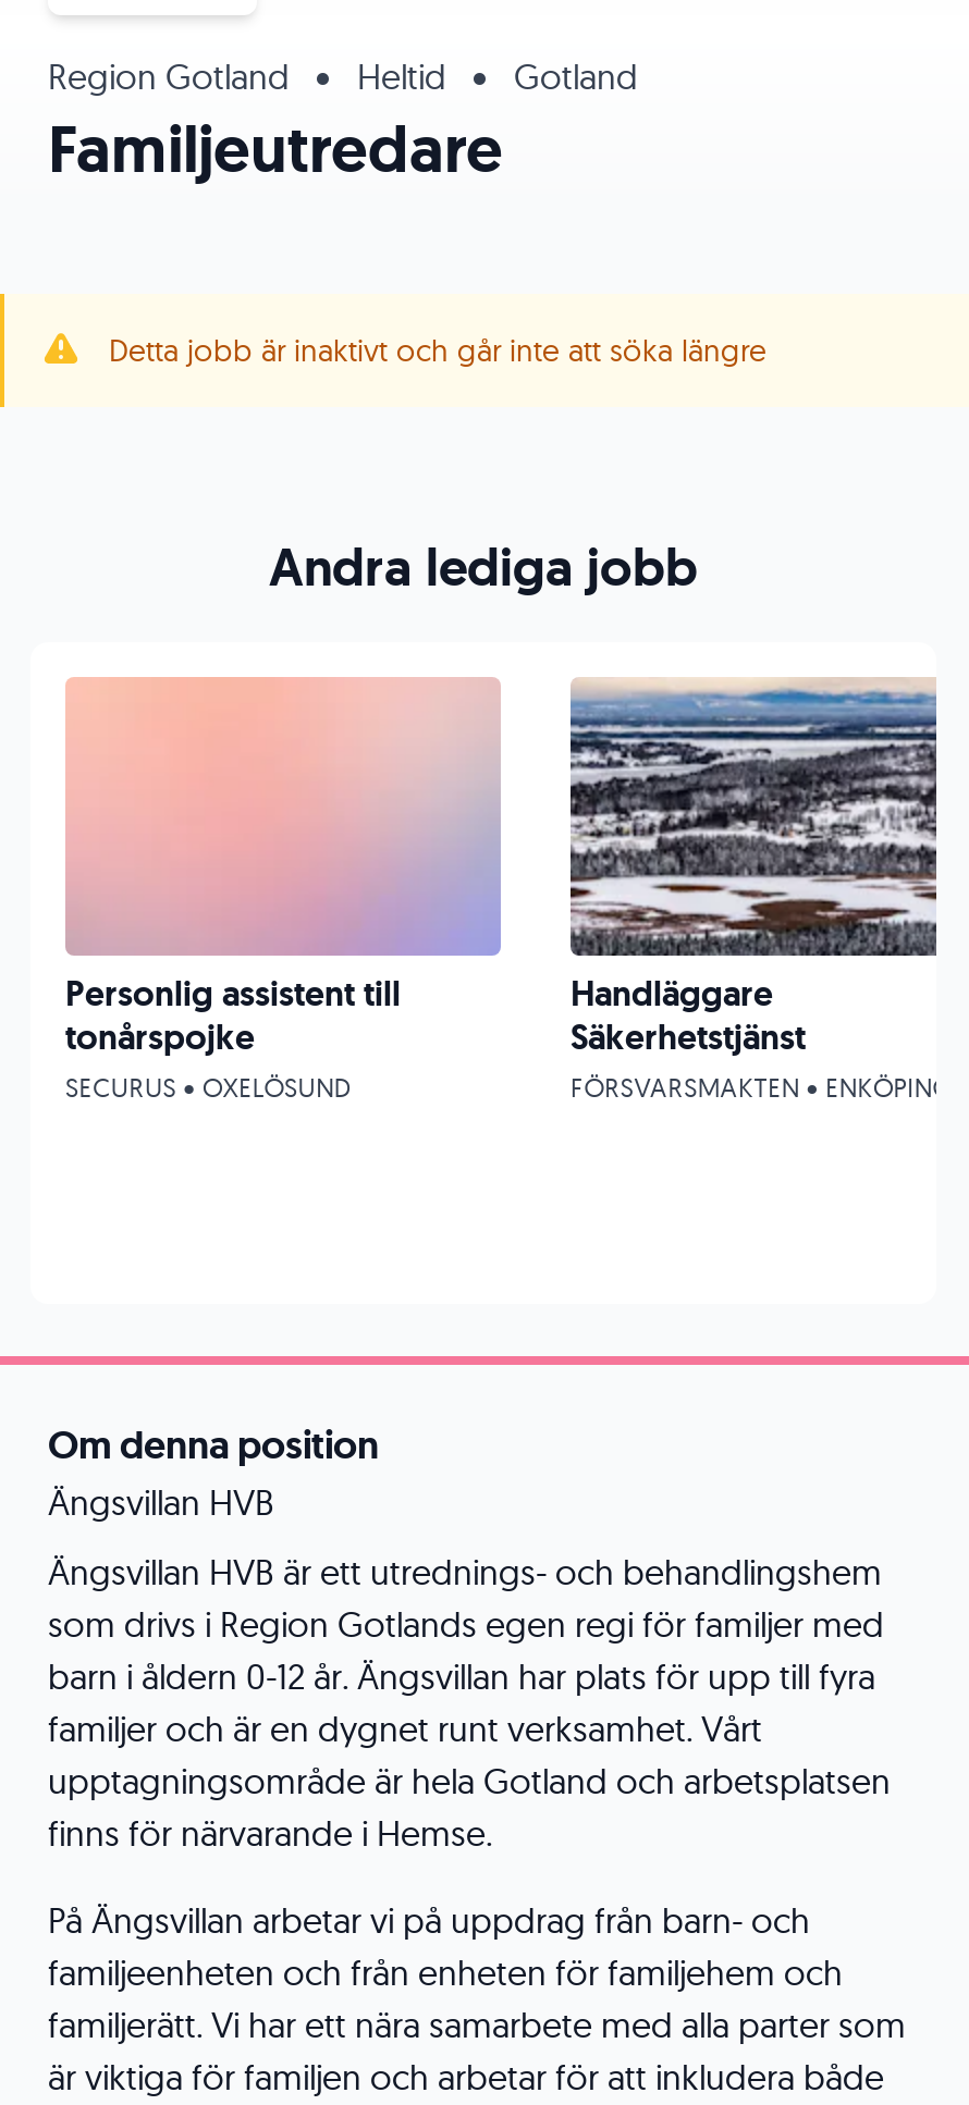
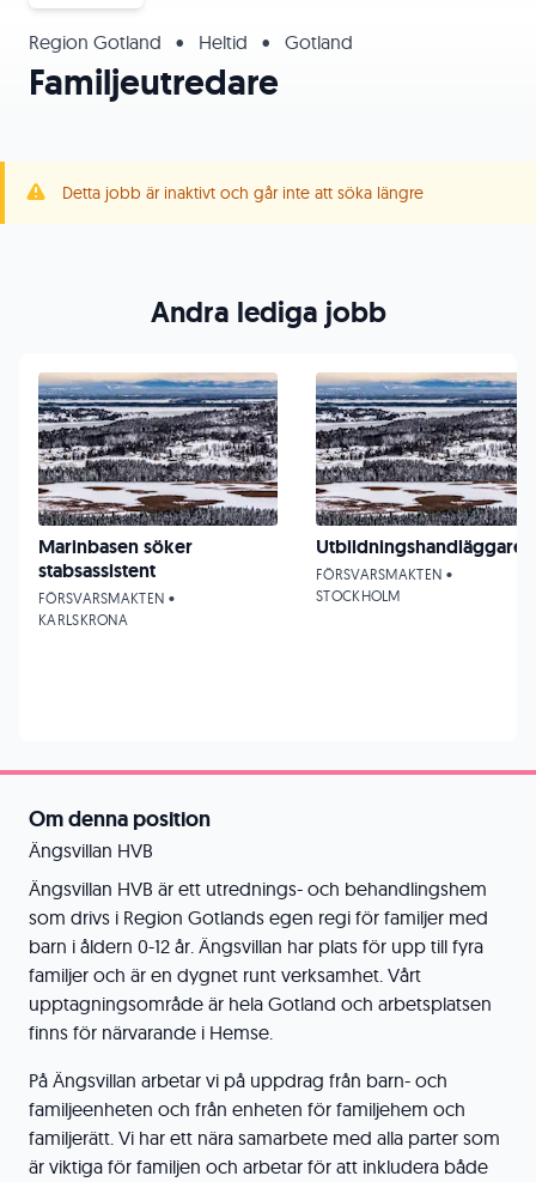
[65,679,501,1104] [image] | Personlig assistent till | tonårspojke | SECURUS • OXELÖSUND -> [37,375,279,629] [image] | Marinbasen söker | stabsassistent | FÖRSVARSMAKTEN • | KARLSKRONA
[571,971,953,1104] Handläggare | Säkerhetstjänst | FÖRSVARSMAKTEN • ENKÖPING -> [316,534,524,605] Utbildningshandläggare | FÖRSVARSMAKTEN • | STOCKHOLM

